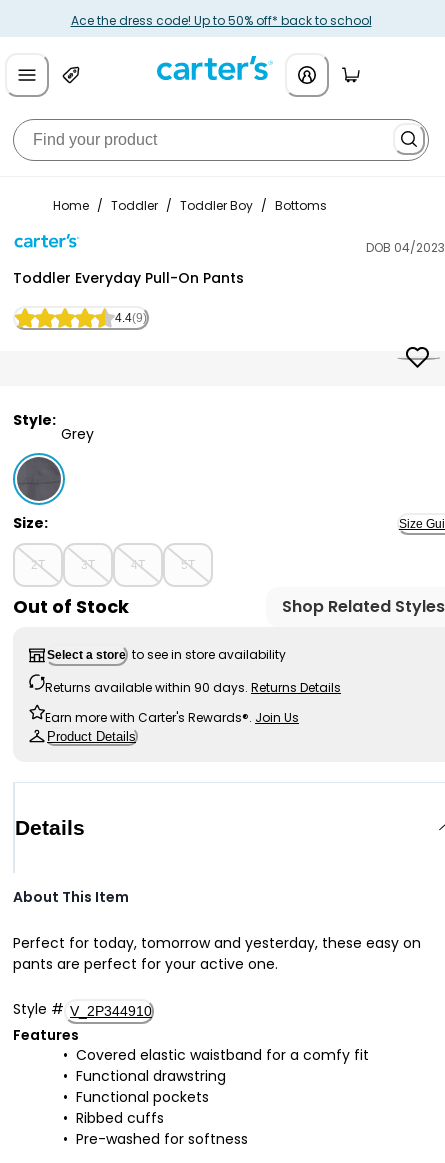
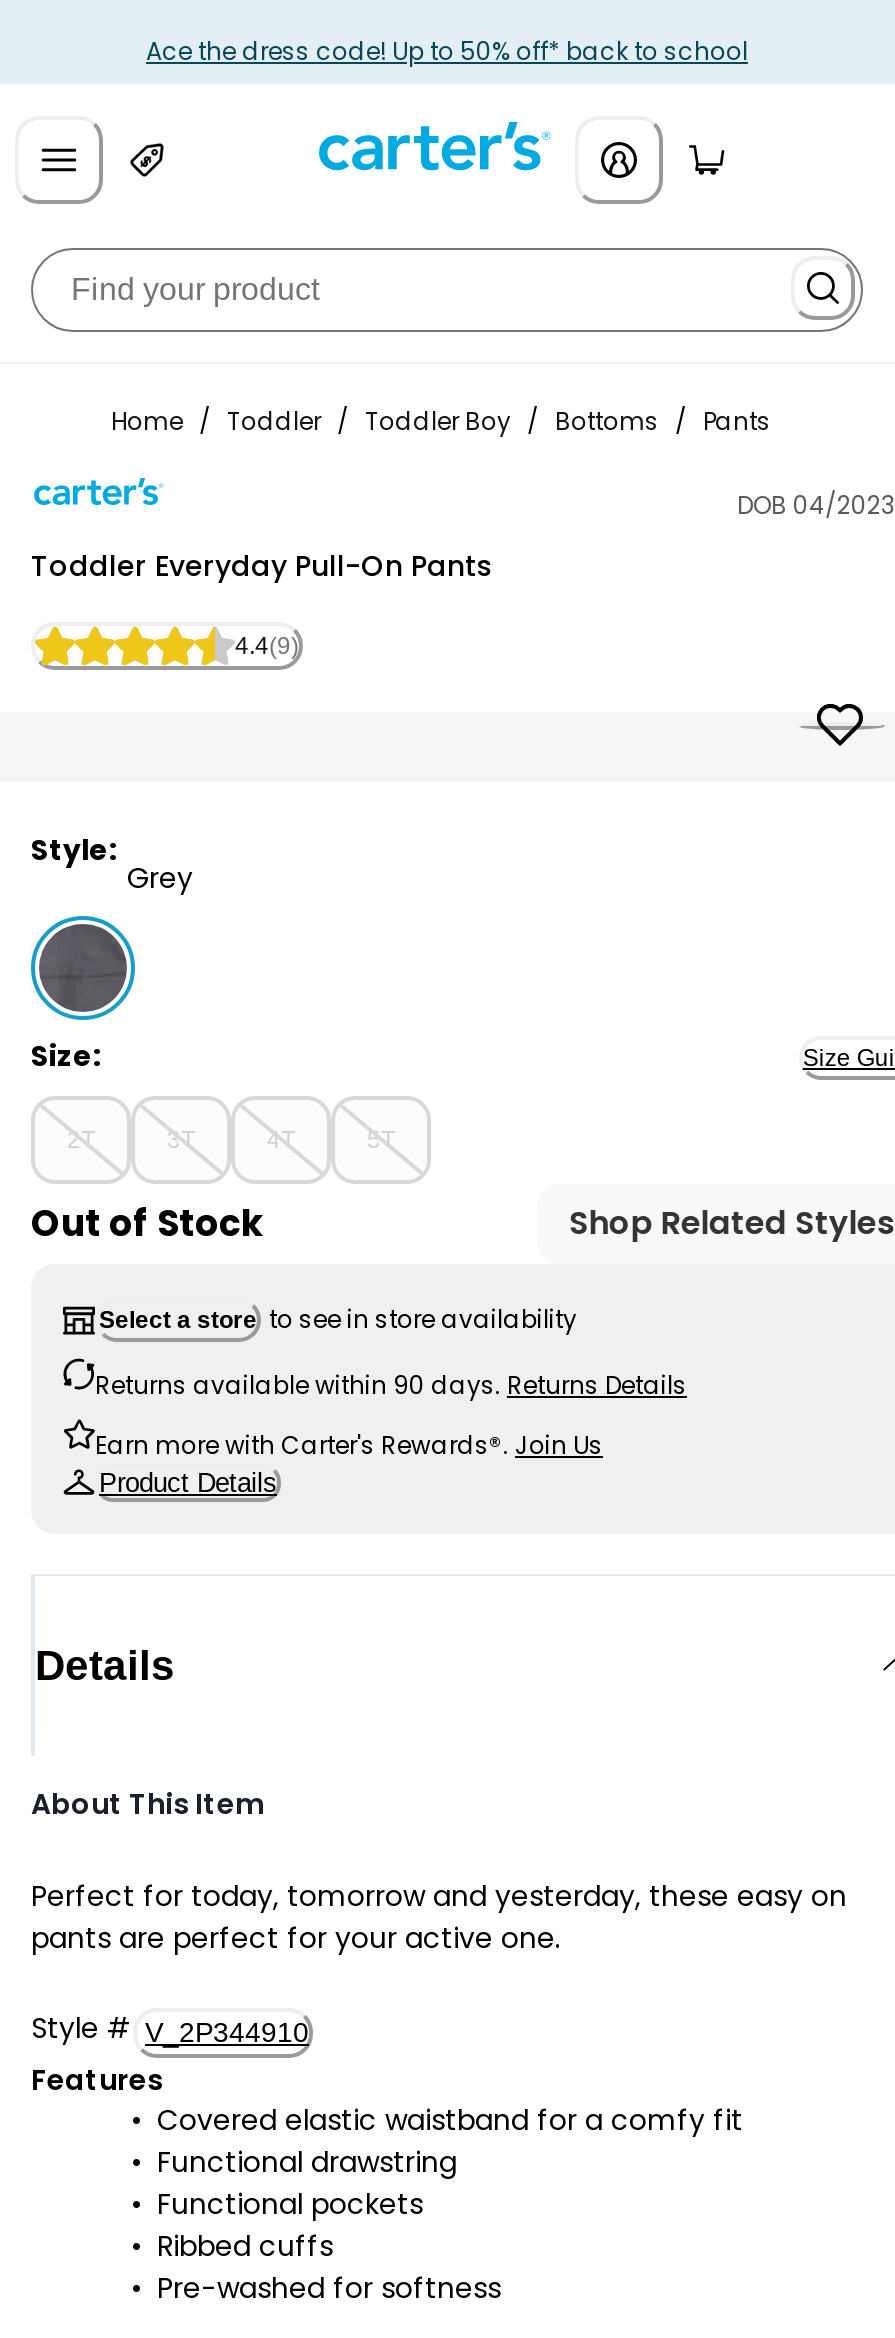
[53,197,327,214] Home / Toddler / Toddler Boy / Bottoms -> [111,404,771,438] Home / Toddler / Toddler Boy / Bottoms / Pants

